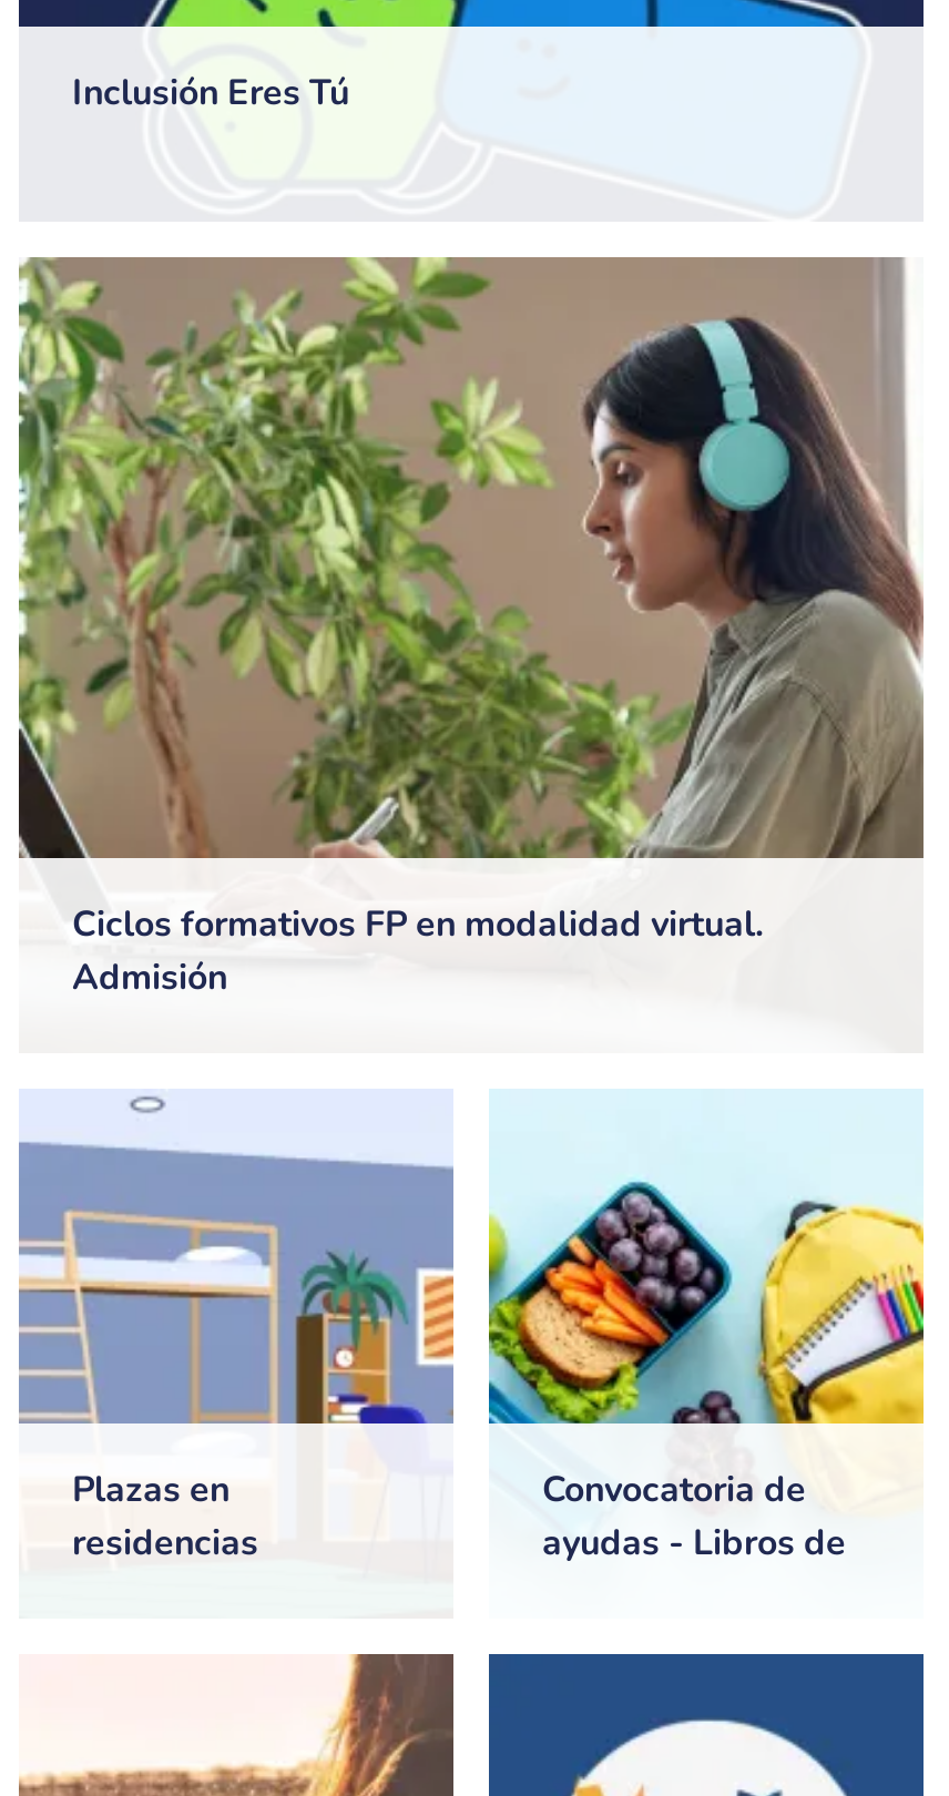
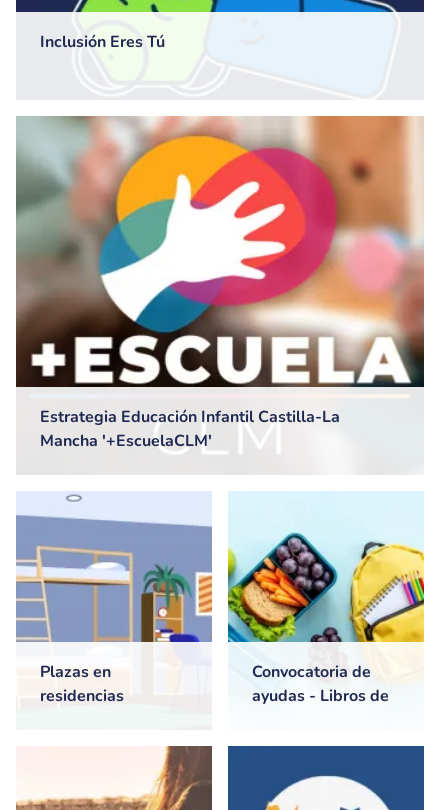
[19,257,926,1003] [image] | Ciclos formativos FP en modalidad virtual. | Admisión -> [15,116,425,452] [image] | Estrategia Educación Infantil Castilla-La | Mancha '+EscuelaCLM'

